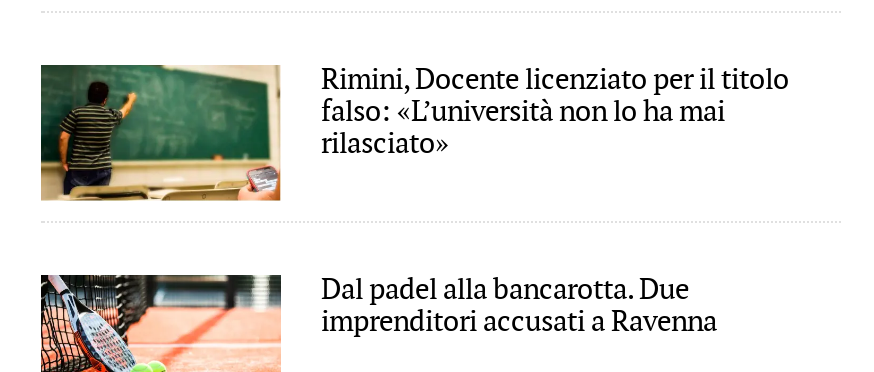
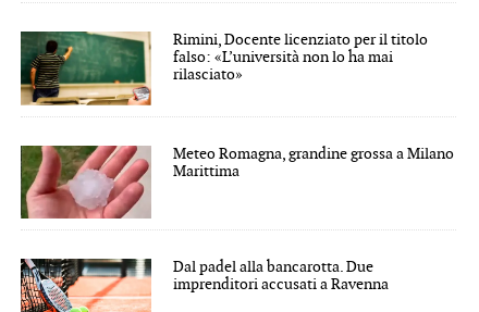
none -> [21,144,454,220] [image] | Meteo Romagna, grandine grossa a Milano | Marittima

